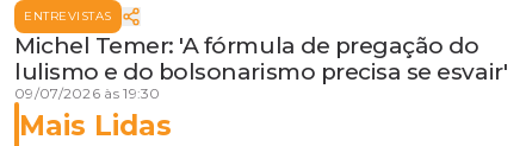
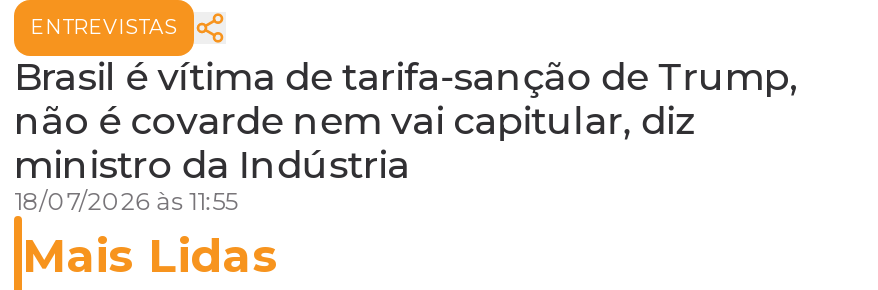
[14,33,507,103] Michel Temer: 'A fórmula de pregação do | lulismo e do bolsonarismo precisa se esvair' | 09/07/2026 às 19:30 -> [14,55,798,217] Brasil é vítima de tarifa-sanção de Trump, | não é covarde nem vai capitular, diz | ministro da Indústria | 18/07/2026 às 11:55

